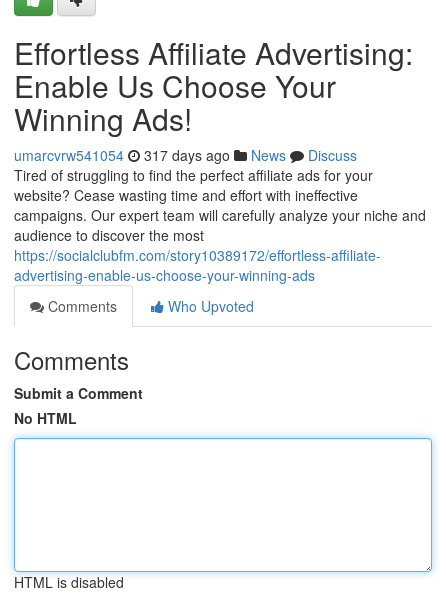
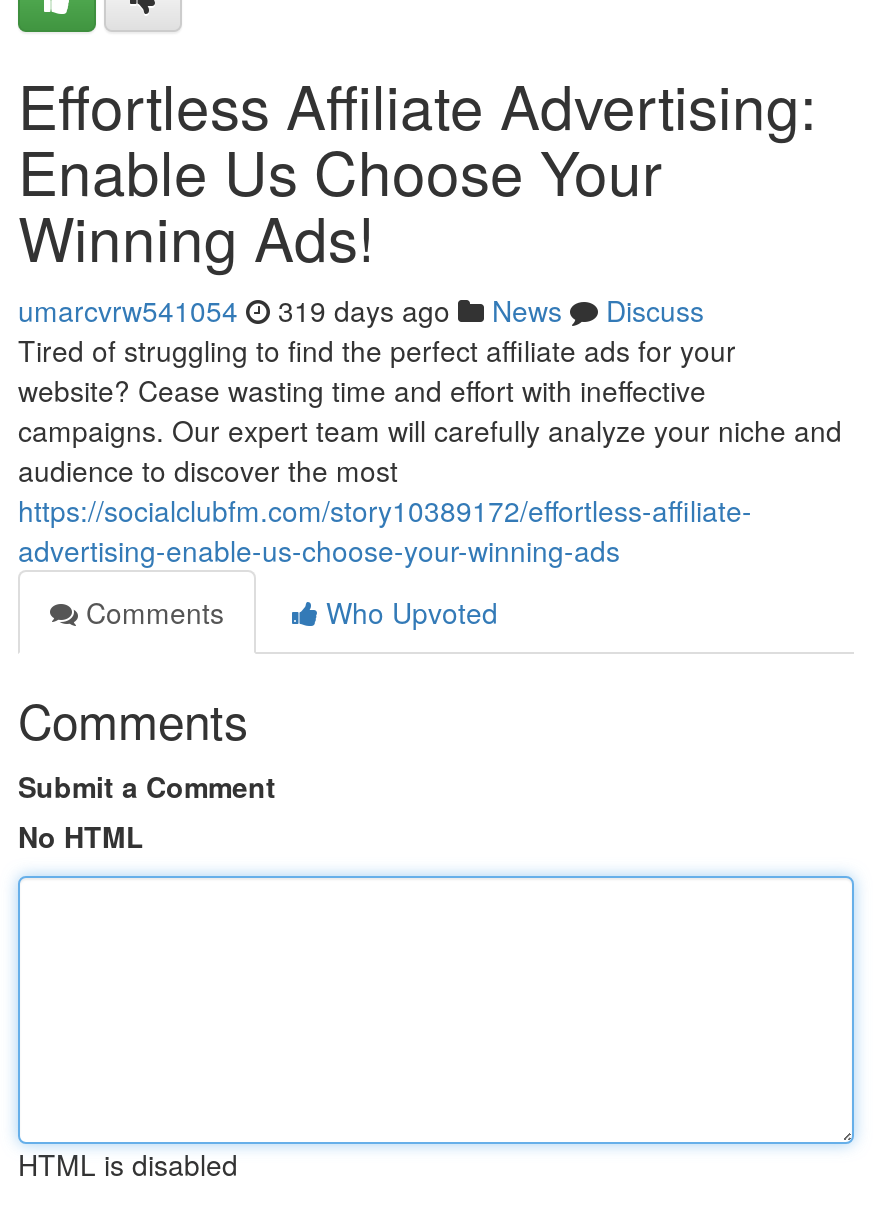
[14,145,357,165] umarcvrw541054 317 days ago News Discuss -> [18,290,704,330] umarcvrw541054 319 days ago News Discuss

